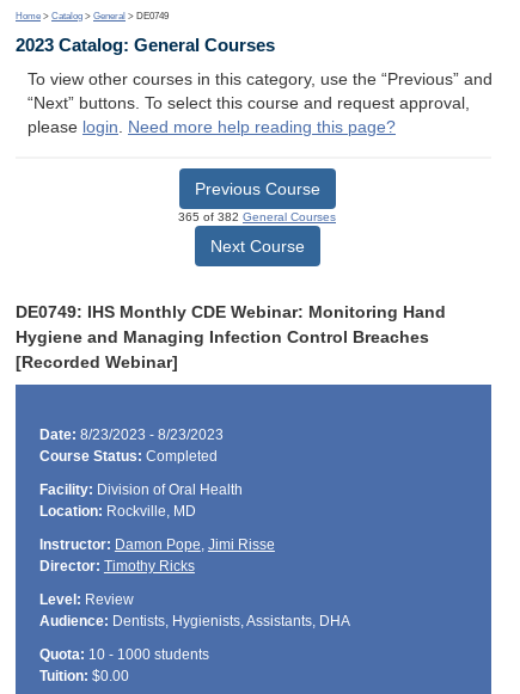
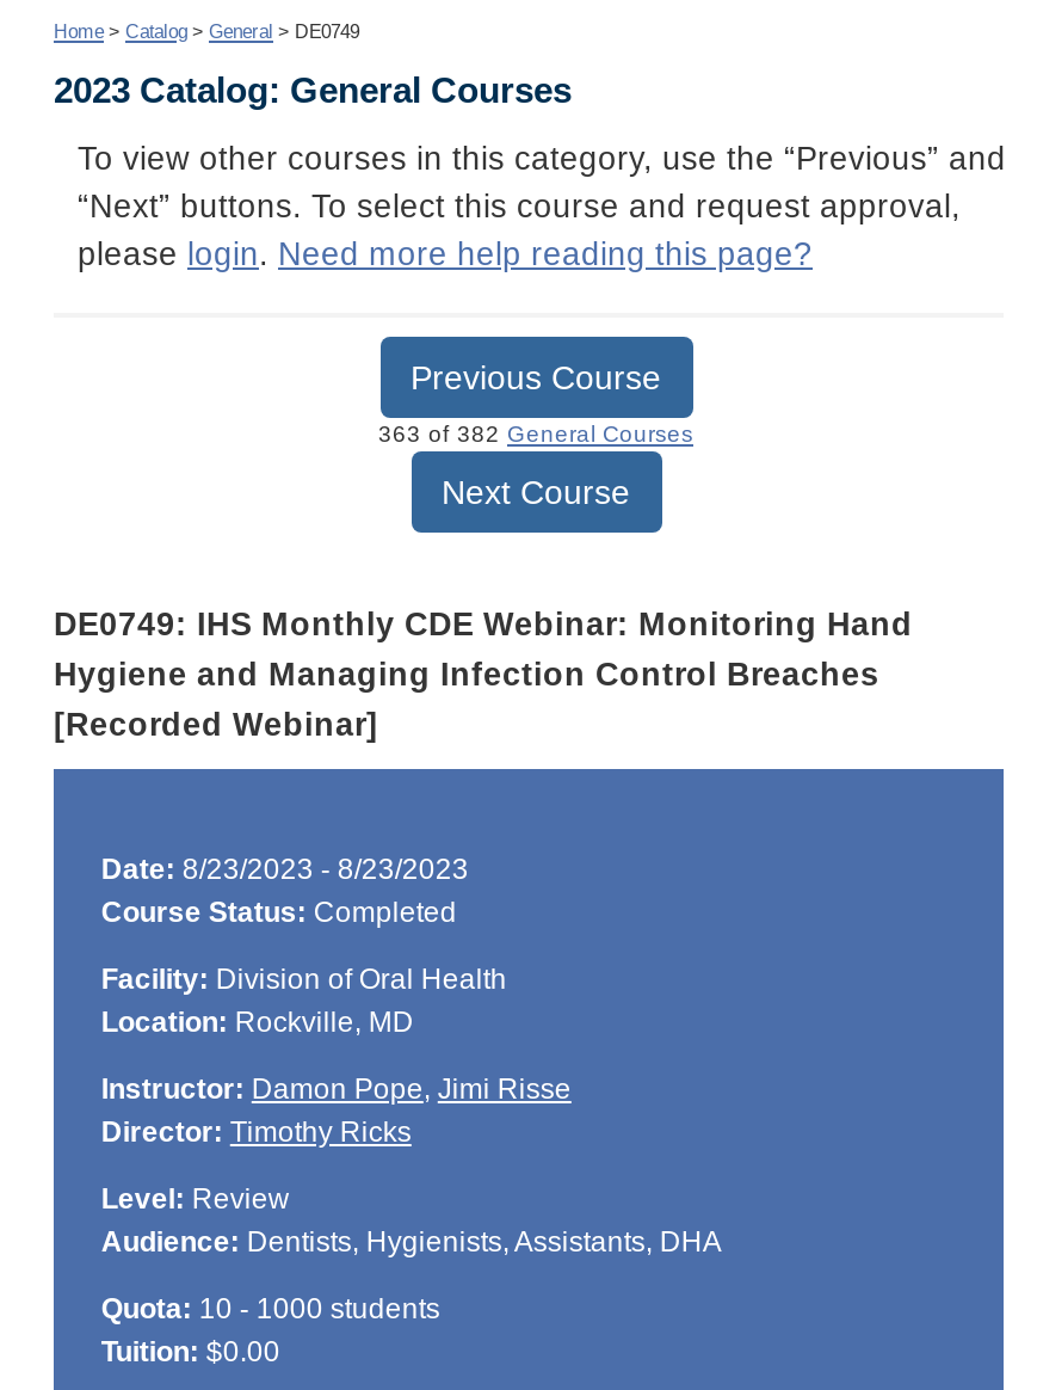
[178,210,336,223] 365 of 382General Courses -> [378,420,693,446] 363 of 382General Courses

